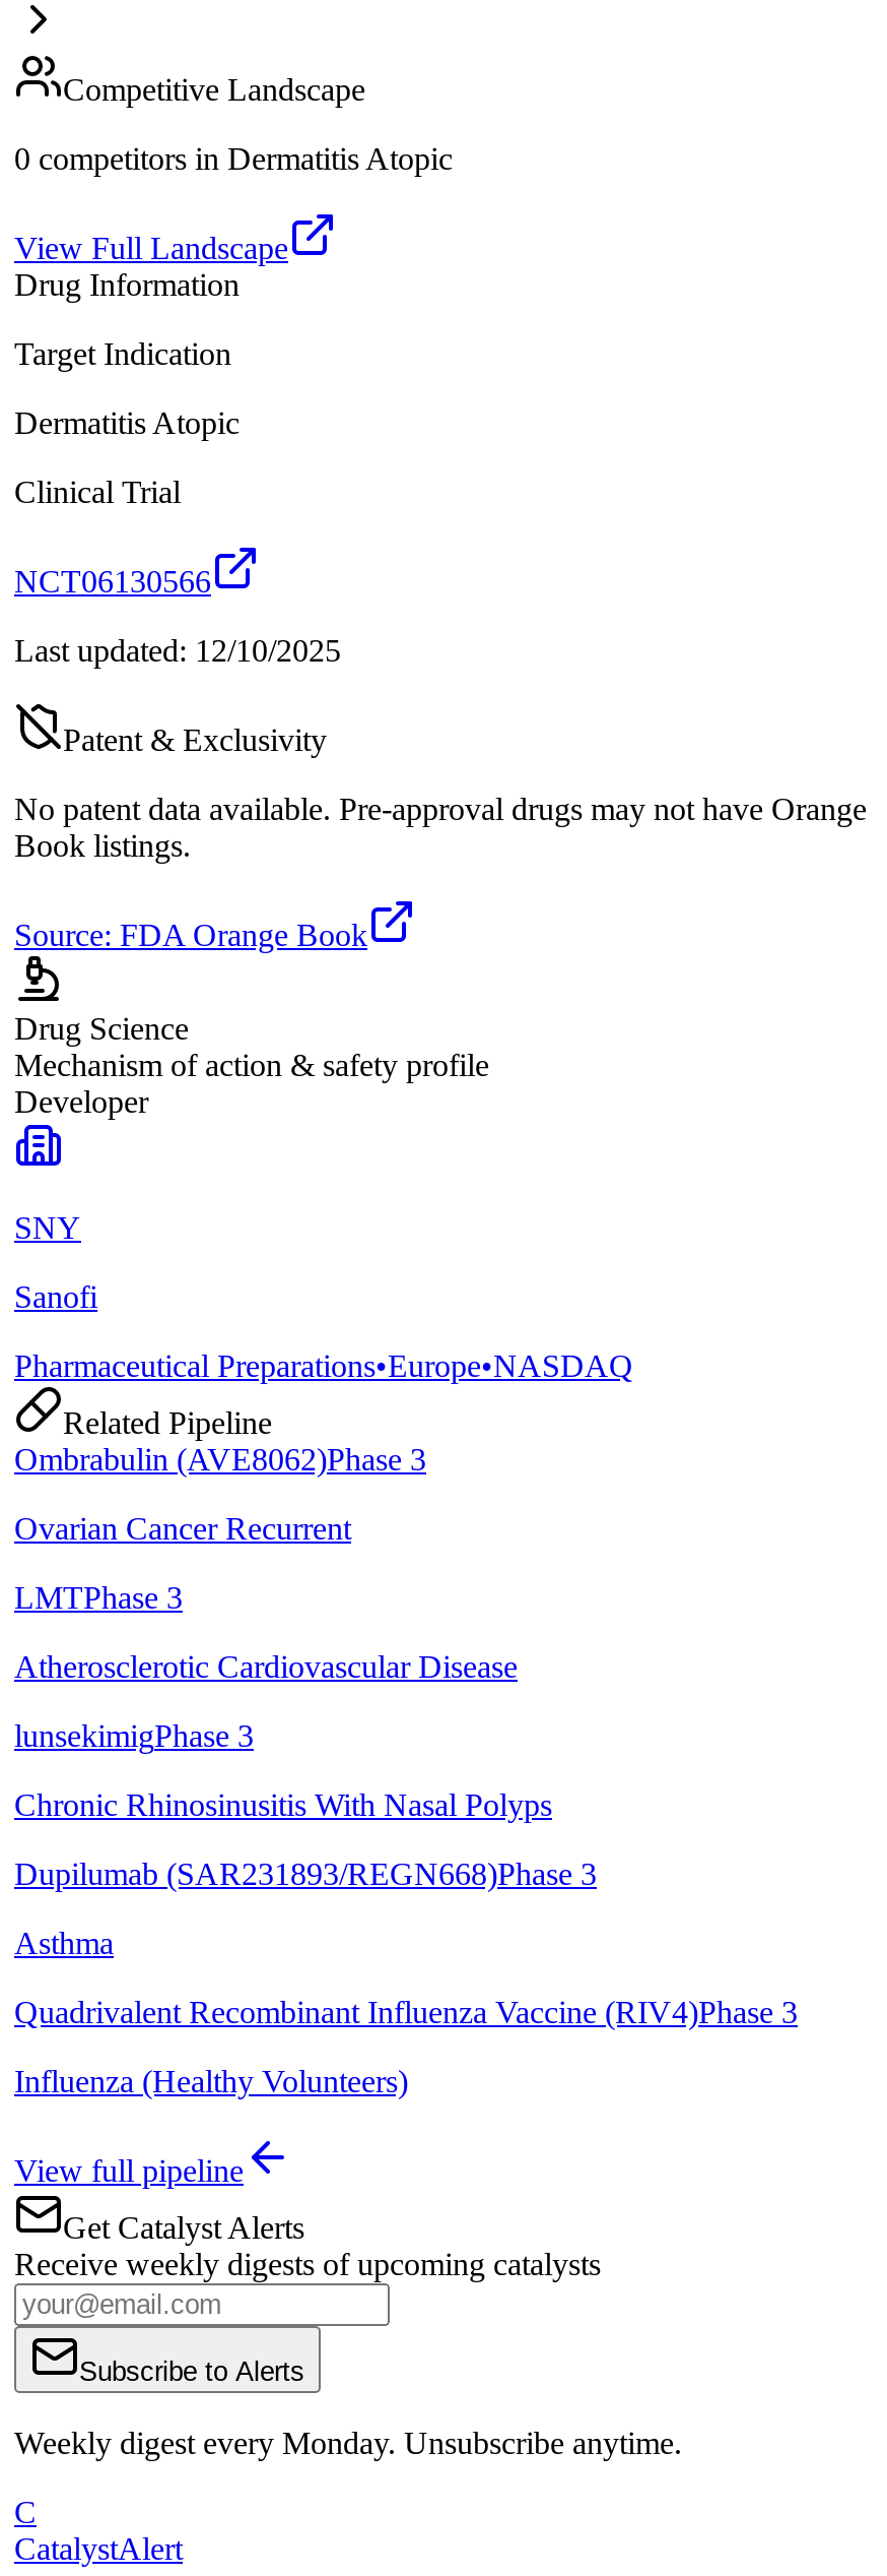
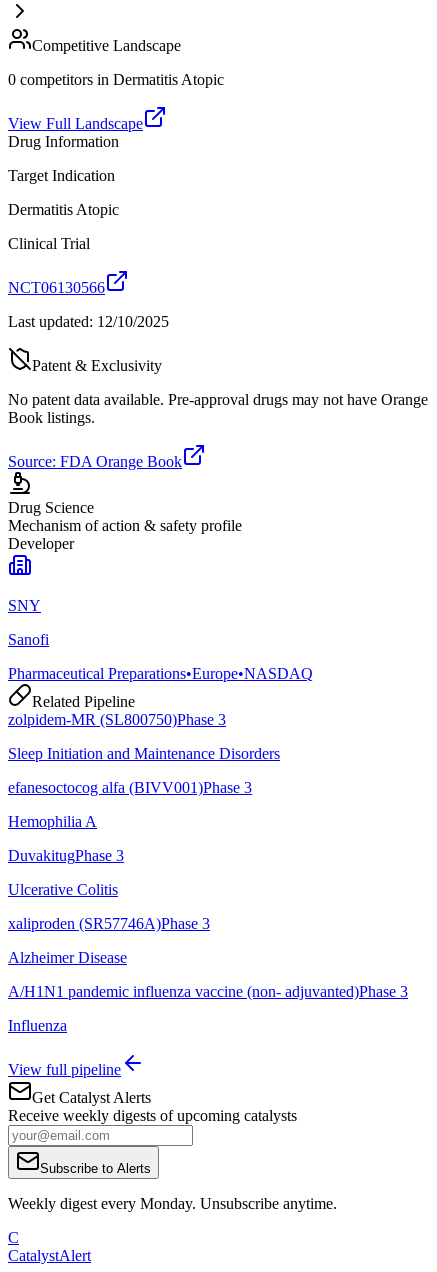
[14,1441,426,1475] Ombrabulin (AVE8062)Phase 3 -> [8,710,226,727] zolpidem-MR (SL800750)Phase 3
[14,1510,351,1545] Ovarian Cancer Recurrent -> [8,744,280,761] Sleep Initiation and Maintenance Disorders
[14,1579,183,1614] LMTPhase 3 -> [8,778,252,795] efanesoctocog alfa (BIVV001)Phase 3
[14,1648,518,1683] Atherosclerotic Cardiovascular Disease -> [8,812,97,829] Hemophilia A
[14,1717,254,1752] lunsekimigPhase 3 -> [8,846,124,863] DuvakitugPhase 3
[14,1786,552,1821] Chronic Rhinosinusitis With Nasal Polyps -> [8,880,118,897] Ulcerative Colitis
[14,1856,597,1890] Dupilumab (SAR231893/REGN668)Phase 3 -> [8,914,210,931] xaliproden (SR57746A)Phase 3
[14,1925,114,1959] Asthma -> [8,948,127,965] Alzheimer Disease
[14,1994,798,2028] Quadrivalent Recombinant Influenza Vaccine (RIV4)Phase 3 -> [8,982,408,999] A/H1N1 pandemic influenza vaccine (non- adjuvanted)Phase 3
[14,2063,408,2097] Influenza (Healthy Volunteers) -> [8,1016,67,1033] Influenza

